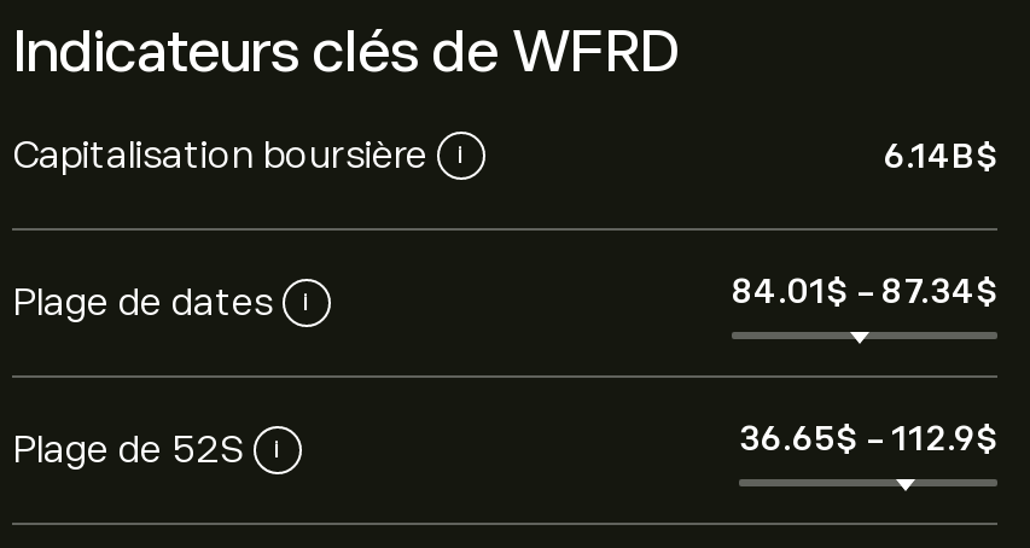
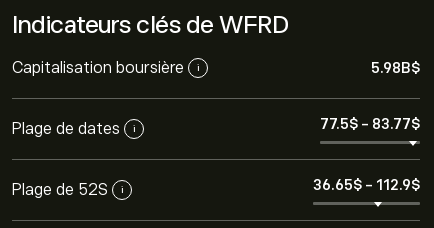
[884,136,997,175] 6.14B$ -> [371,60,420,76] 5.98B$
[732,270,997,309] 84.01$- 87.34$ -> [320,115,420,131] 77.5$- 83.77$

